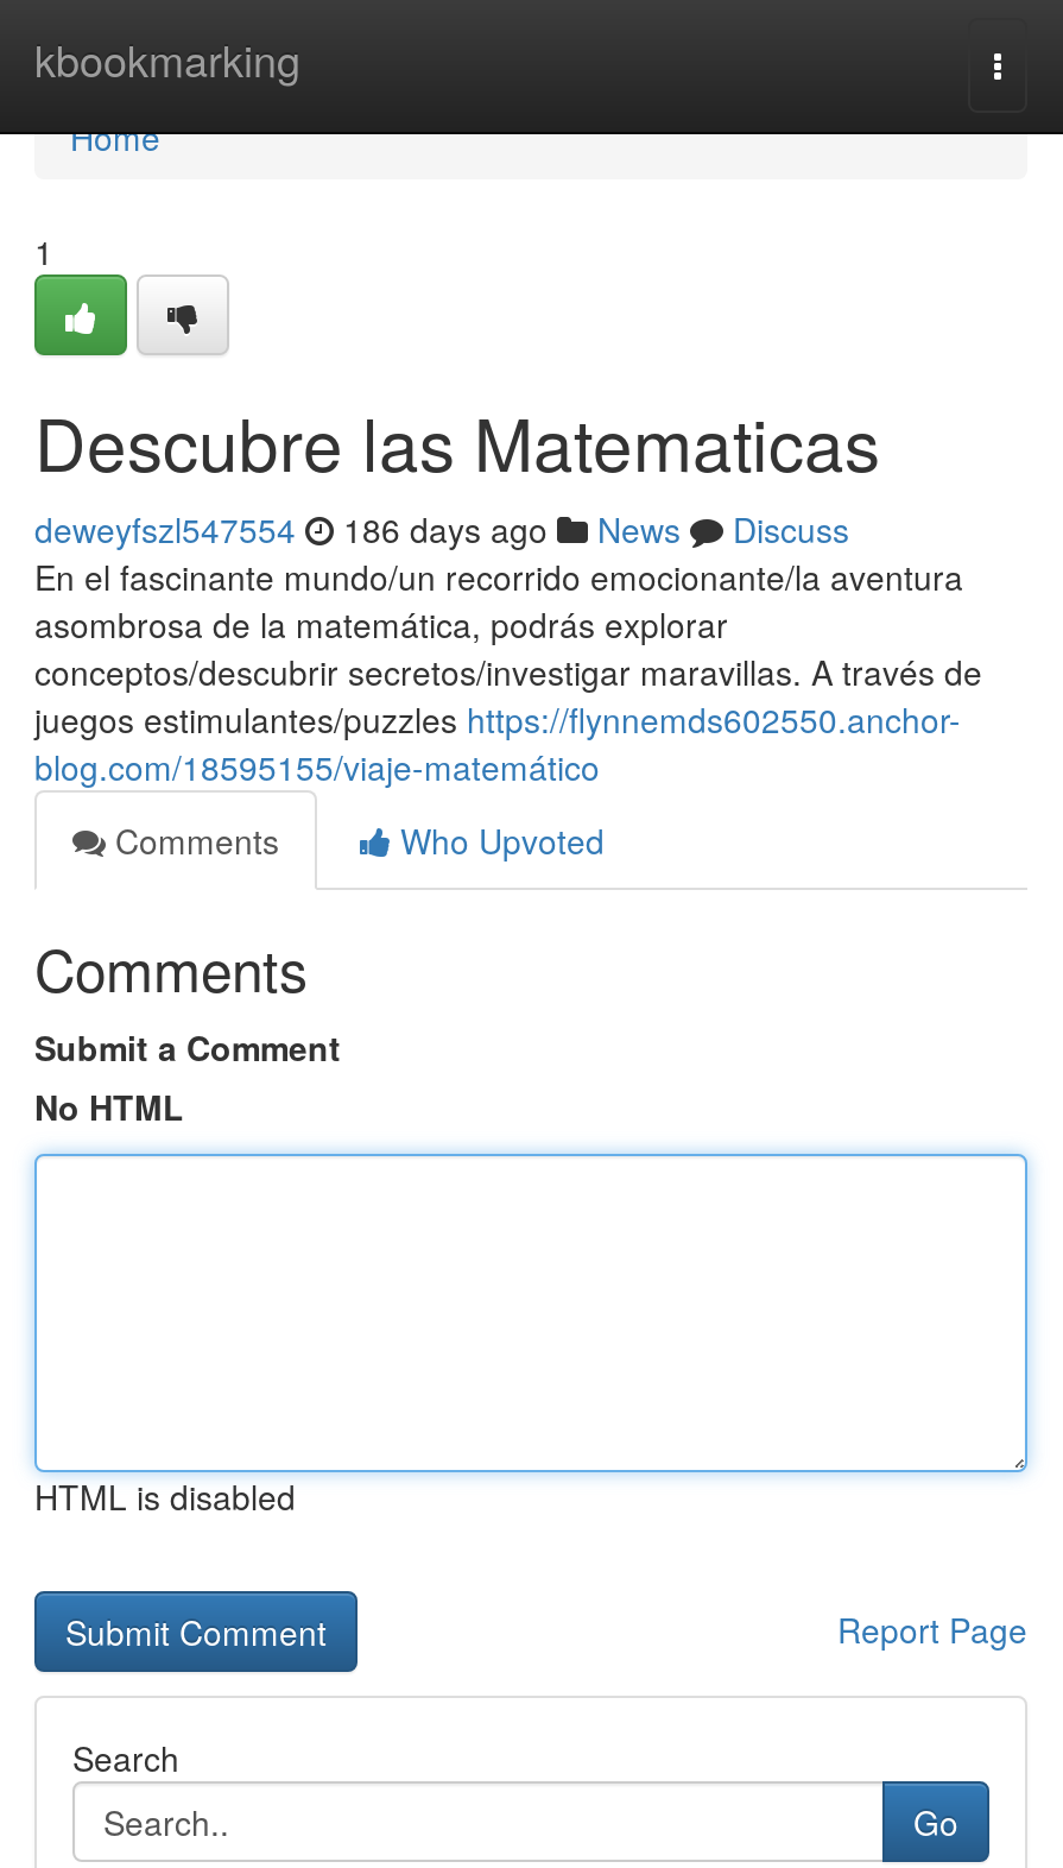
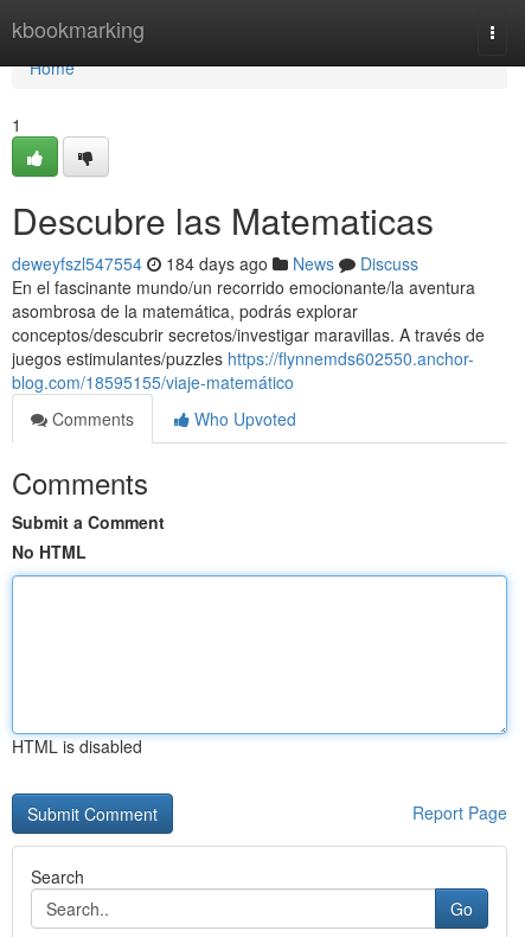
[34,505,849,553] deweyfszl547554 186 days ago News Discuss -> [12,251,418,275] deweyfszl547554 184 days ago News Discuss

